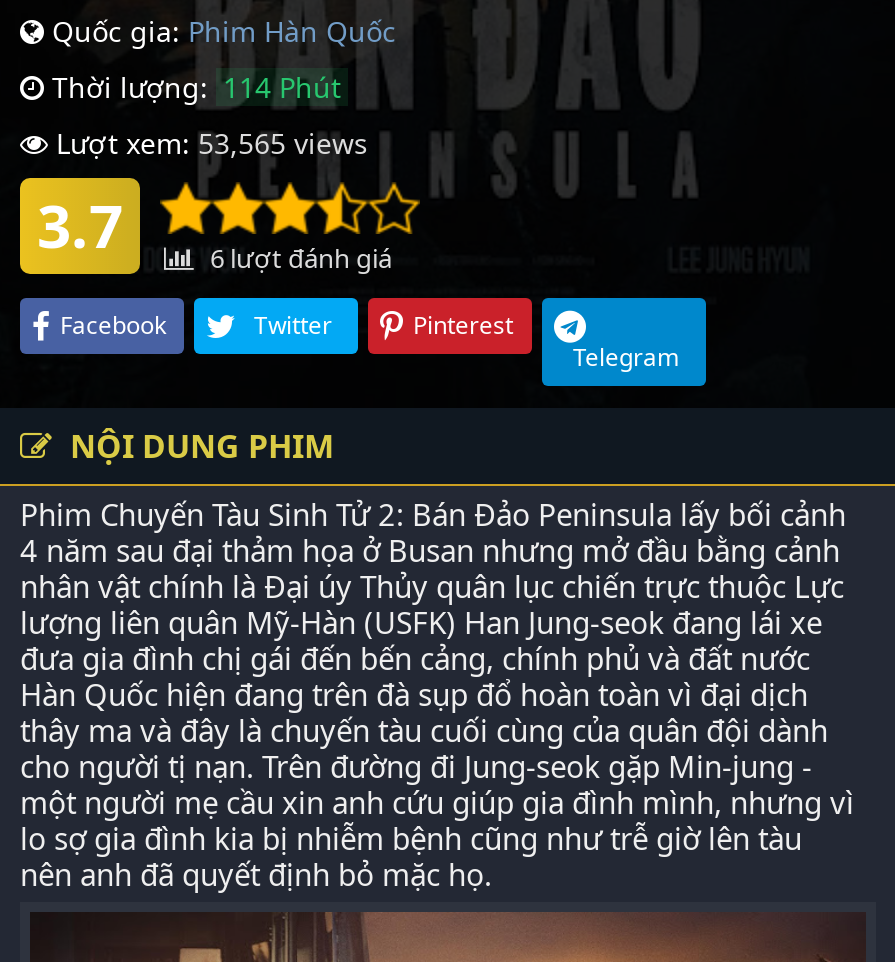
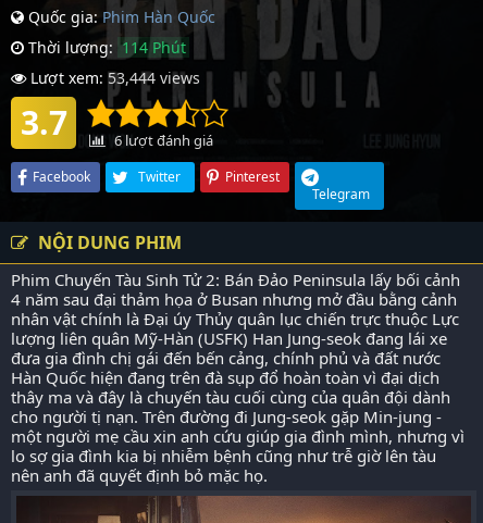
[48,124,368,162] Lượt xem: 53,565 views -> [26,67,200,88] Lượt xem: 53,444 views

